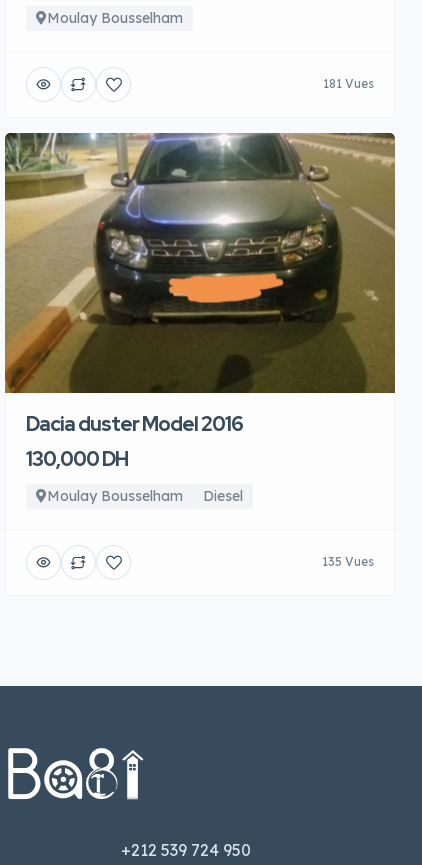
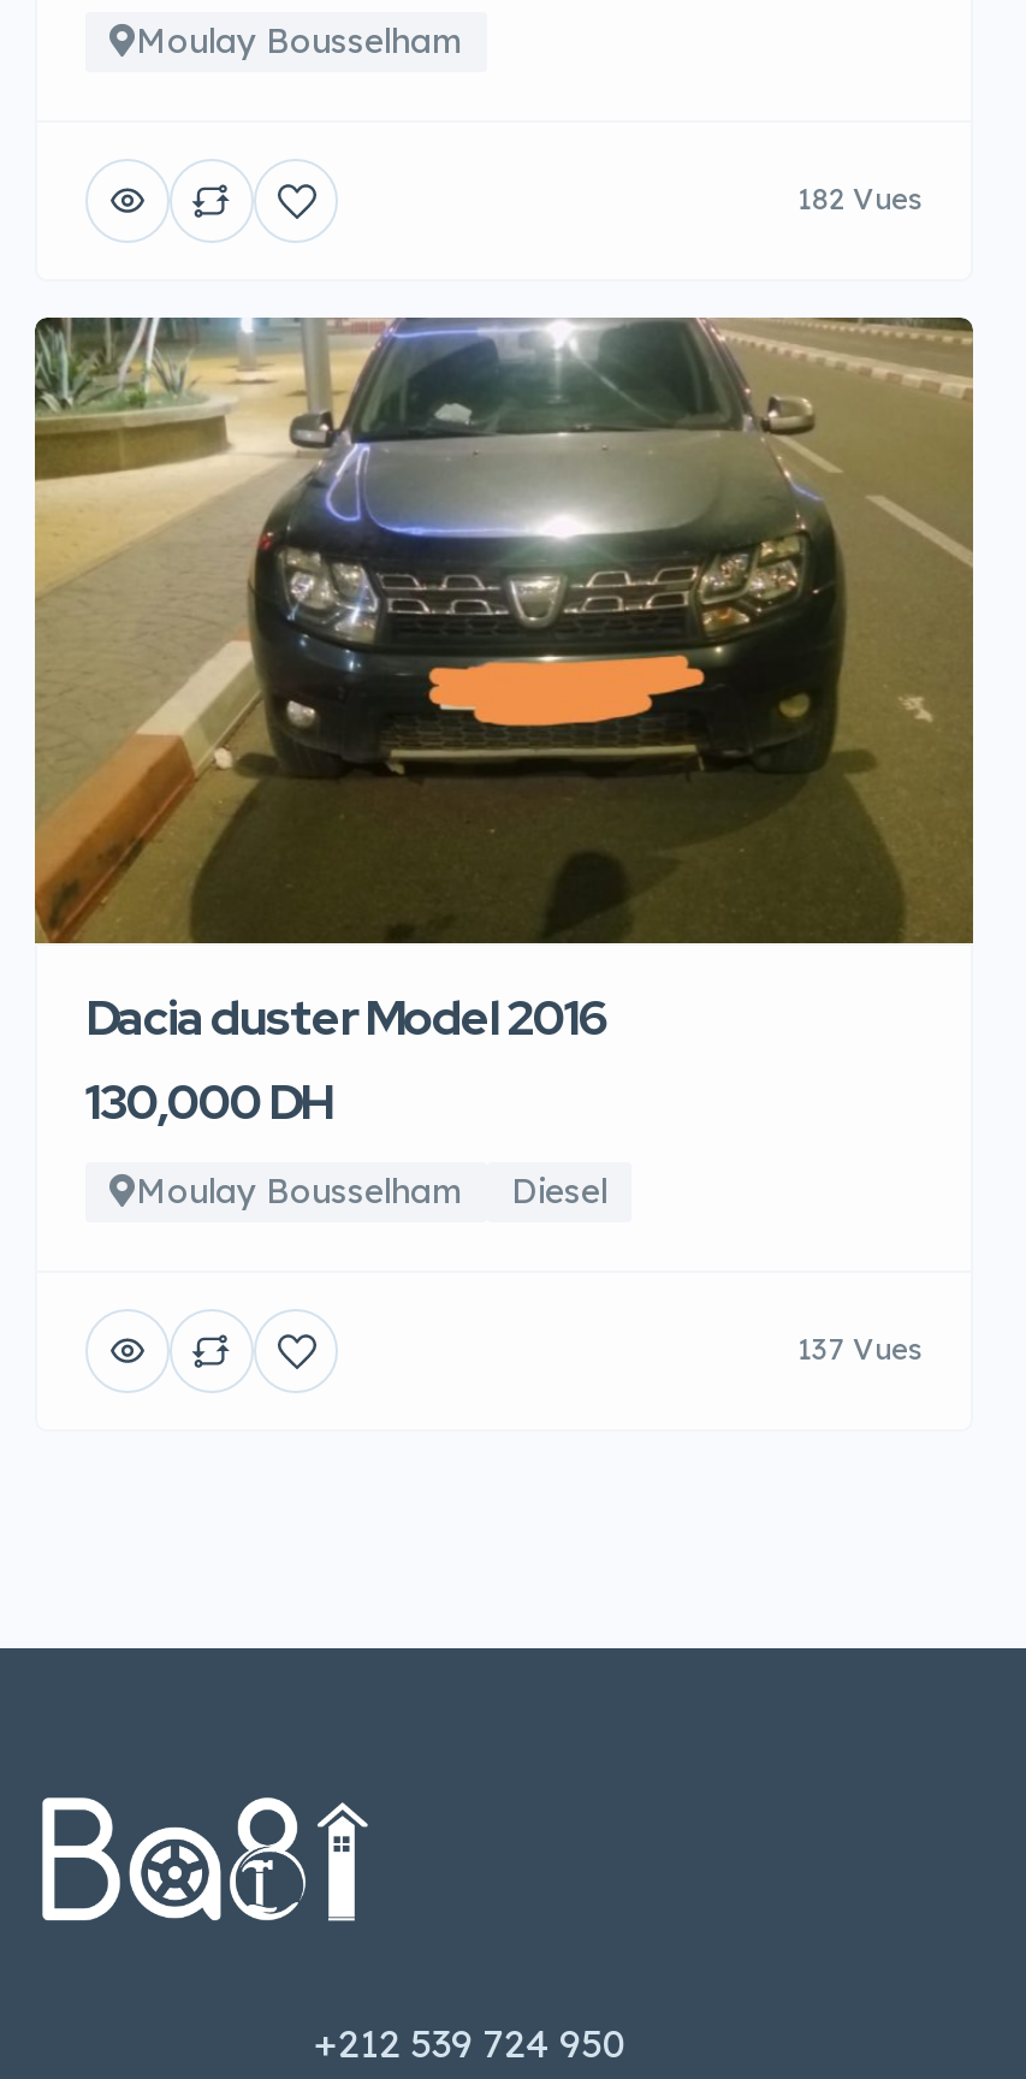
[323,76,374,91] 181 Vues -> [797,180,923,217] 182 Vues
[322,554,374,569] 135 Vues -> [797,1331,923,1367] 137 Vues

